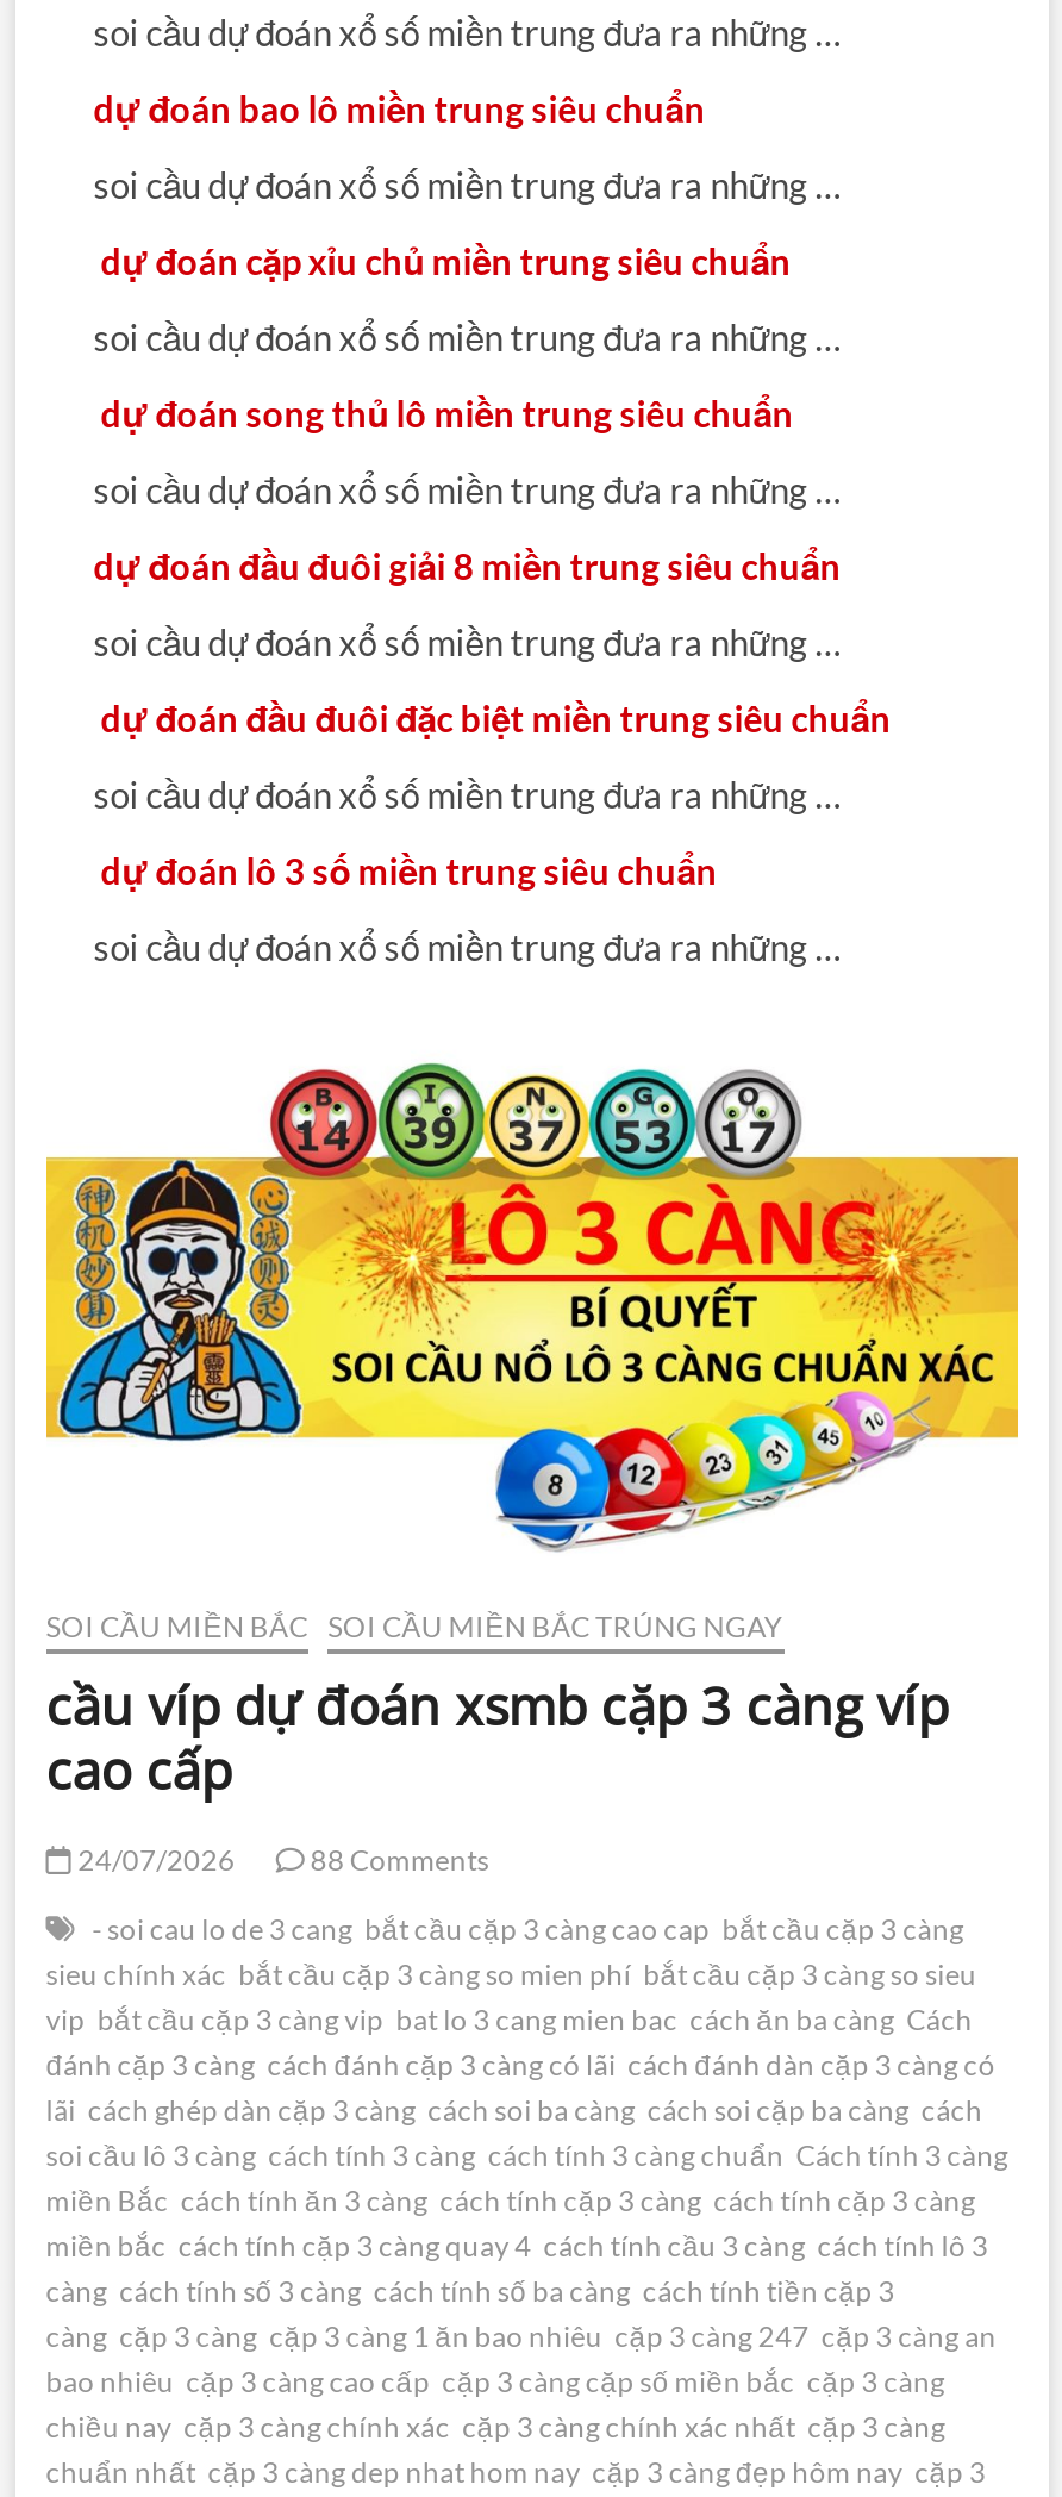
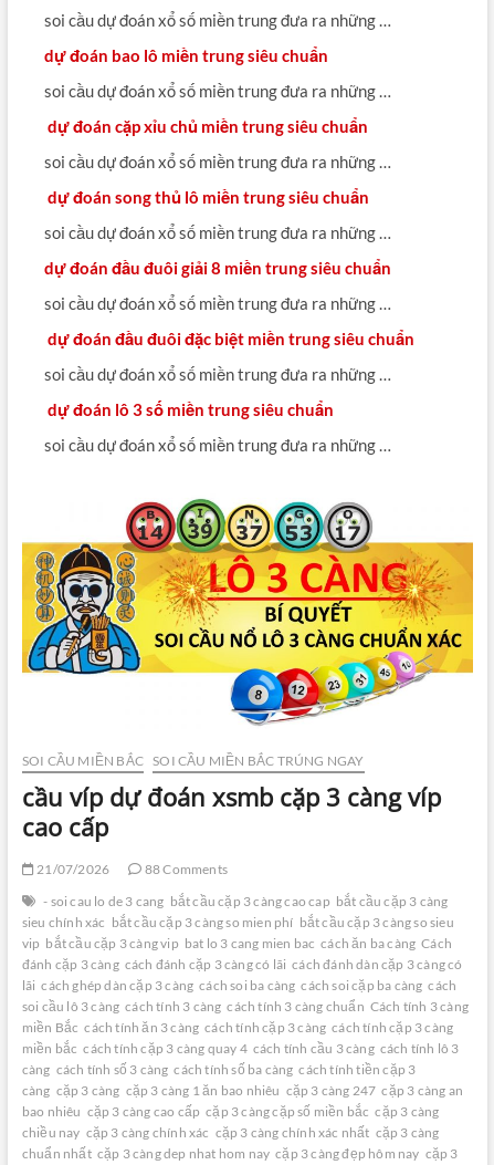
[73,1842,489,1877] 24/07/2026 88 Comments -> [34,860,228,877] 21/07/2026 88 Comments

